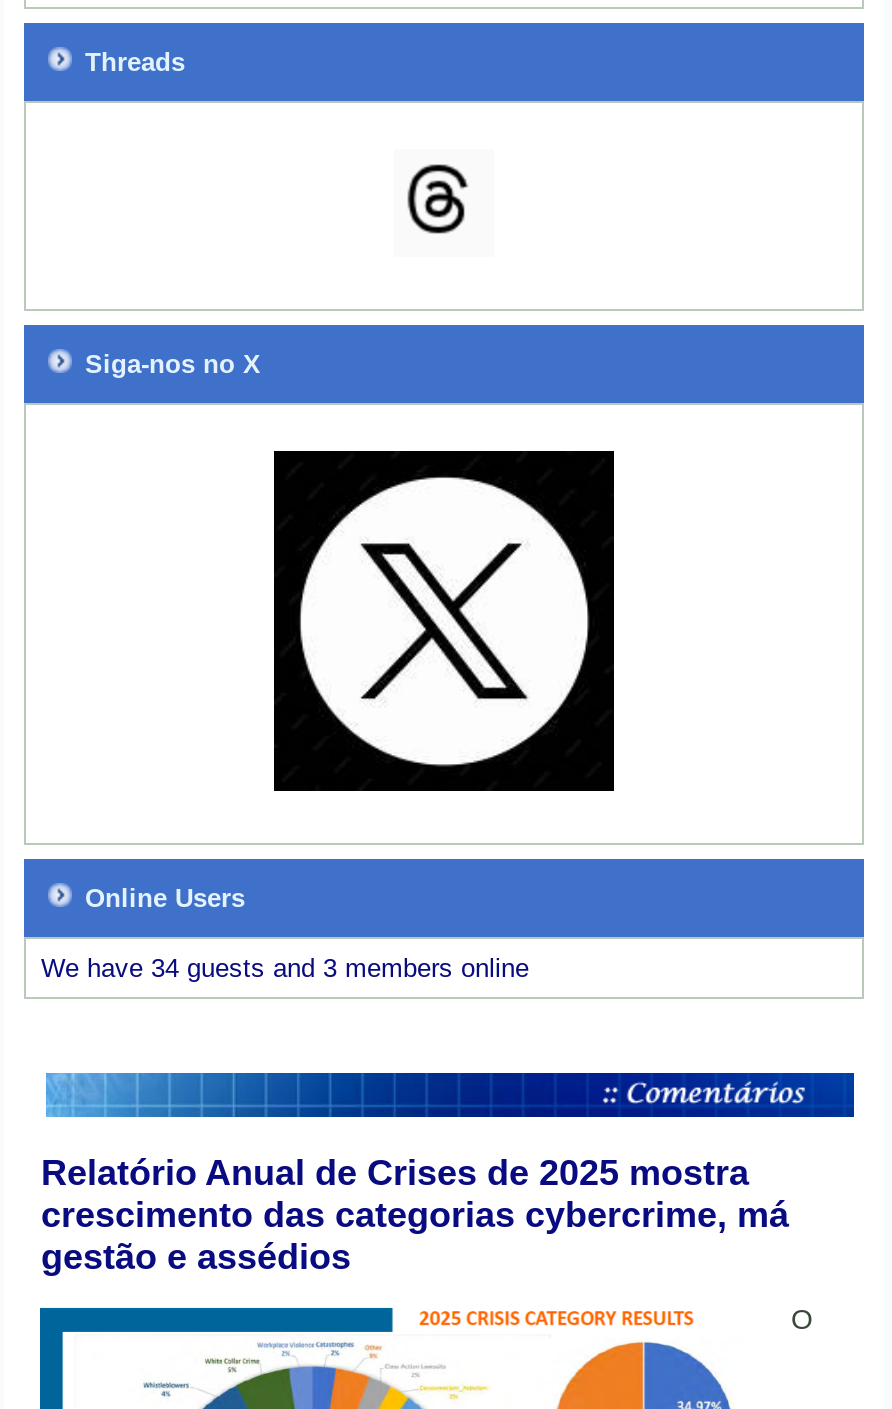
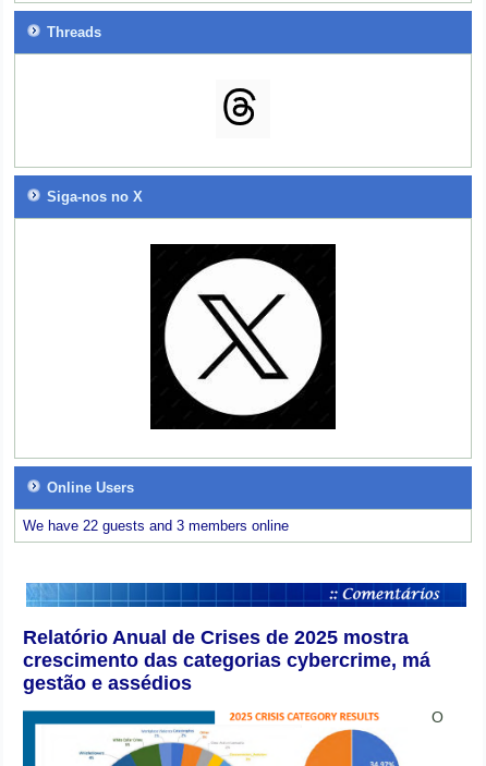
[41,952,529,982] We have 34 guests and 3 members online -> [23,517,289,534] We have 22 guests and 3 members online

